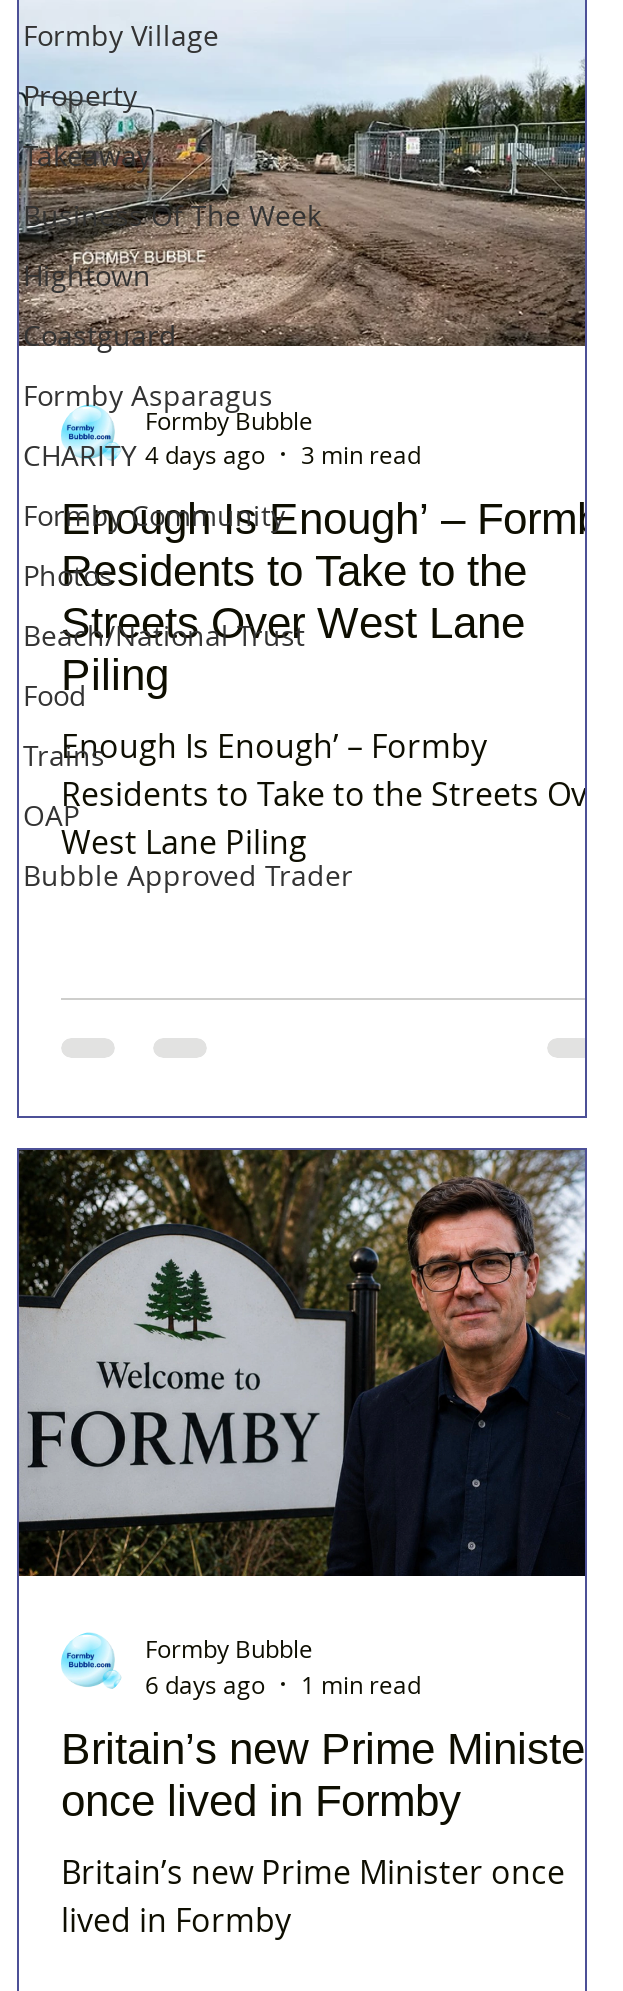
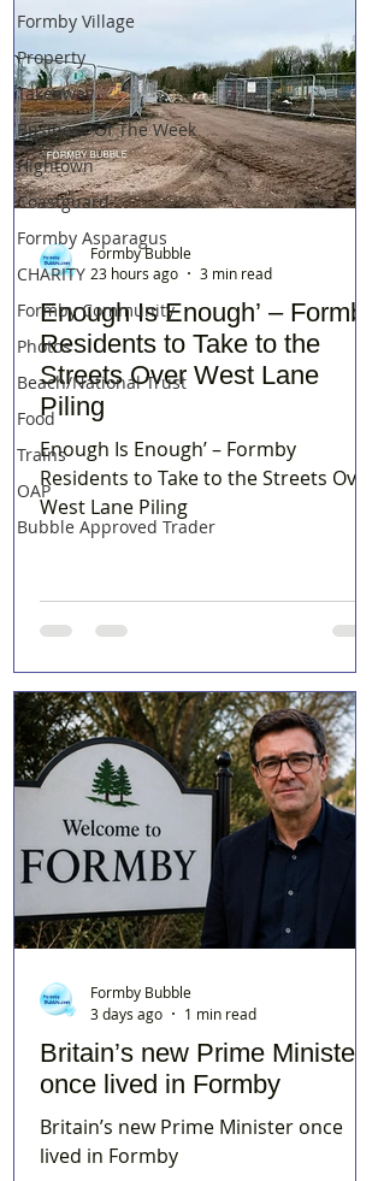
[23,436,421,474] CHARITY 4 days ago 3 min read -> [17,262,272,285] CHARITY 23 hours ago 3 min read
[145,1668,421,1700] 6 days ago 1 min read -> [90,1004,256,1023] 3 days ago 1 min read

